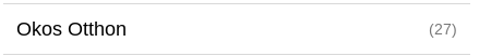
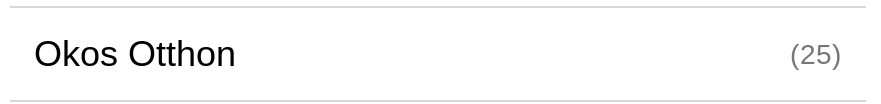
[429,20,457,38] (27) -> [790,38,842,70] (25)

